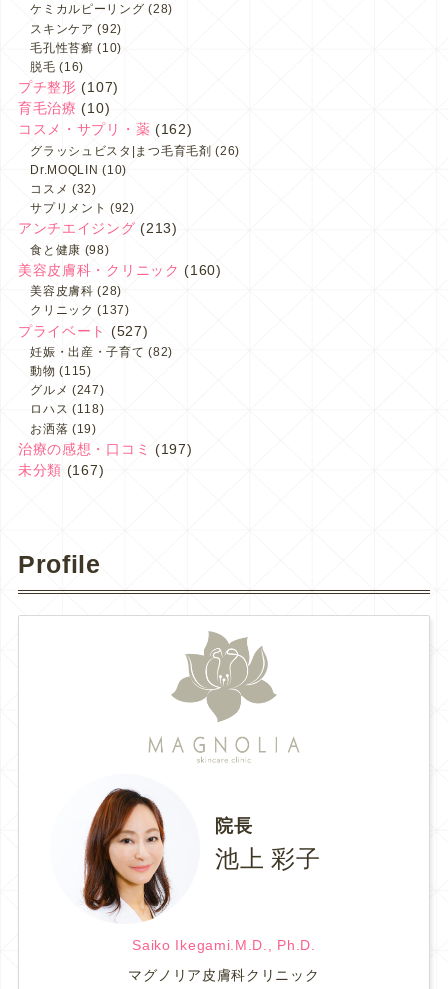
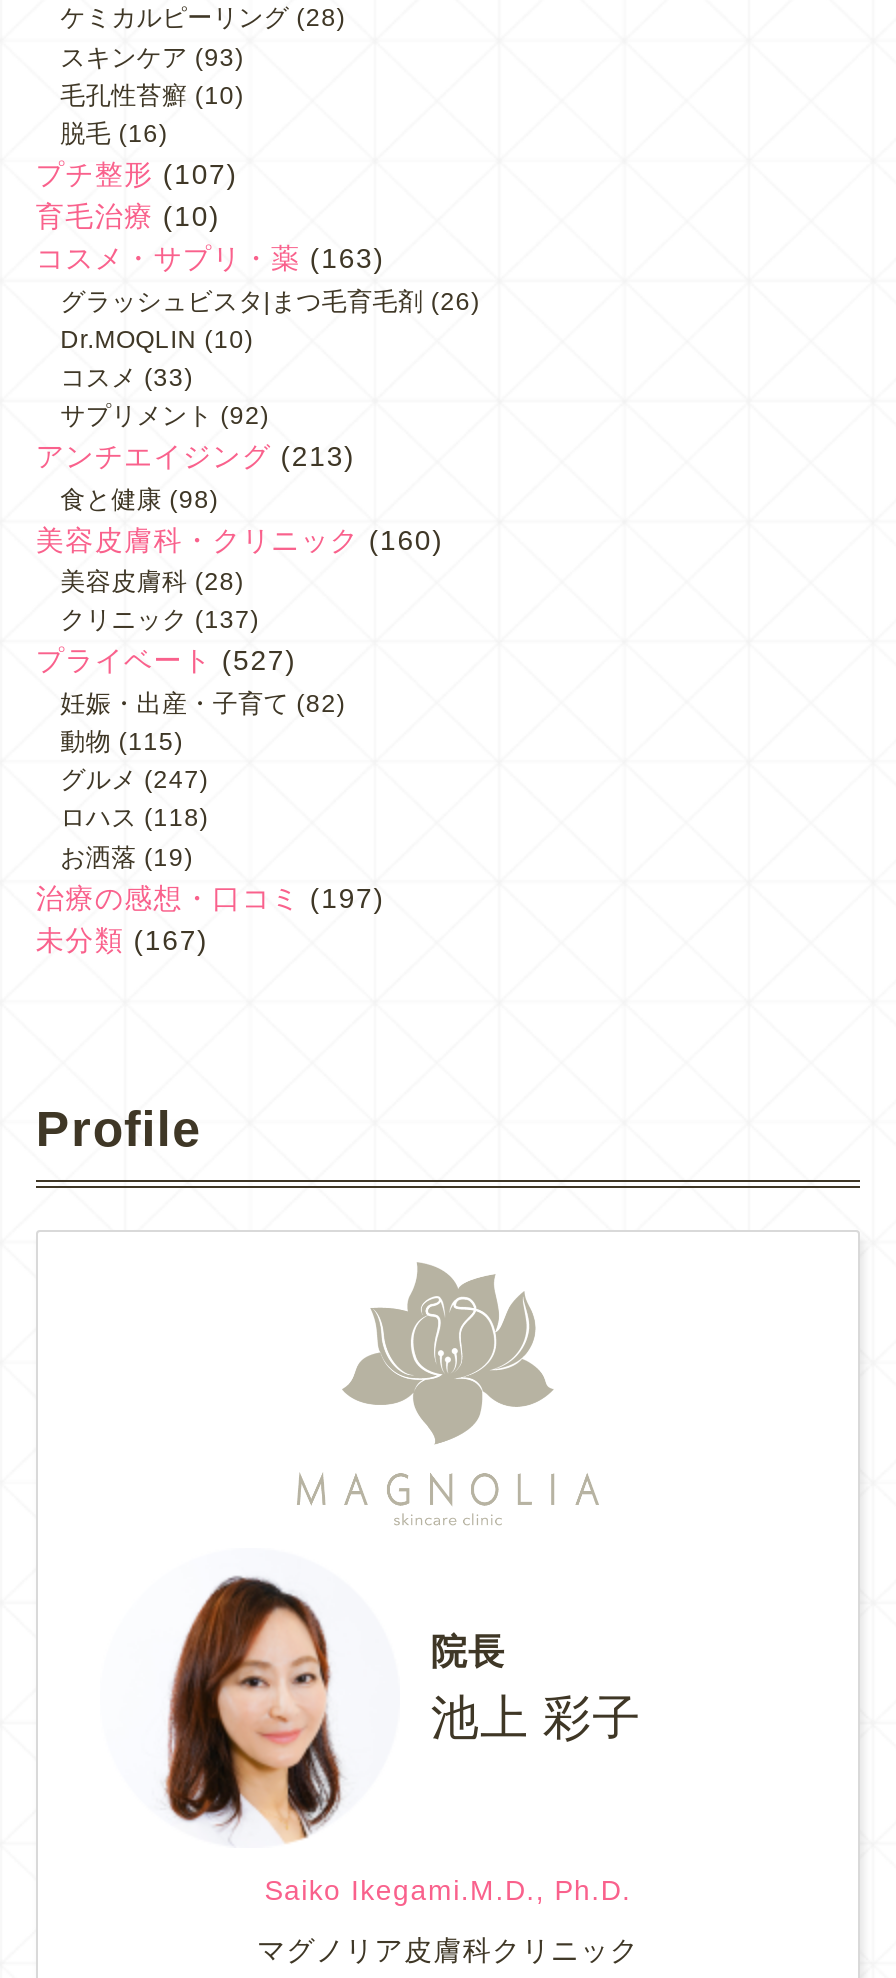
[30,22,122,36] スキンケア(92) -> [60,43,244,71] スキンケア(93)
[18,121,192,137] コスメ・サプリ・薬(162) -> [36,243,385,275] コスメ・サプリ・薬(163)
[30,182,97,196] コスメ(32) -> [60,364,194,392] コスメ(33)

